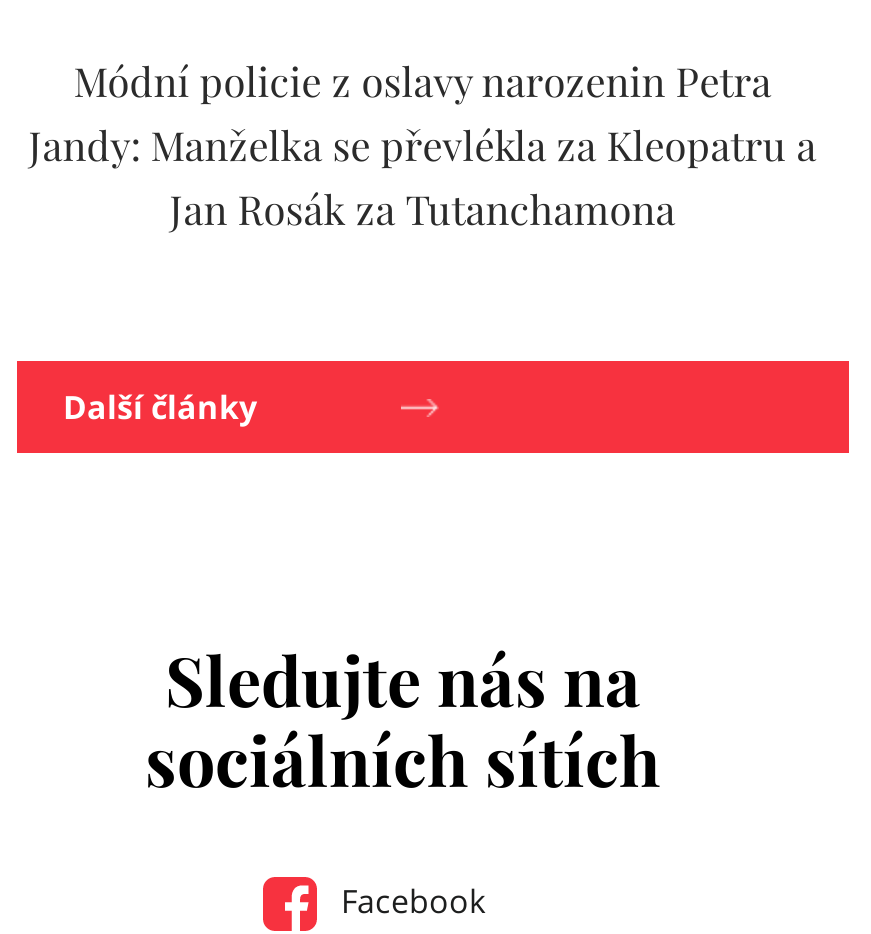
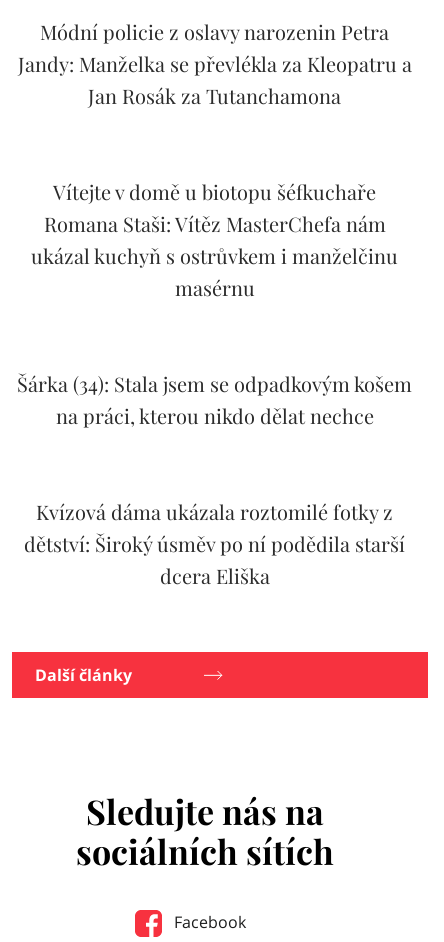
none -> [17,370,412,429] Šárka (34): Stala jsem se odpadkovým košem | na práci, kterou nikdo dělat nechce
none -> [24,498,405,589] Kvízová dáma ukázala roztomilé fotky z | dětství: Široký úsměv po ní podědila starší | dcera Eliška
none -> [31,178,398,301] Vítejte v domě u biotopu šéfkuchaře | Romana Staši: Vítěz MasterChefa nám | ukázal kuchyň s ostrůvkem i manželčinu | masérnu

